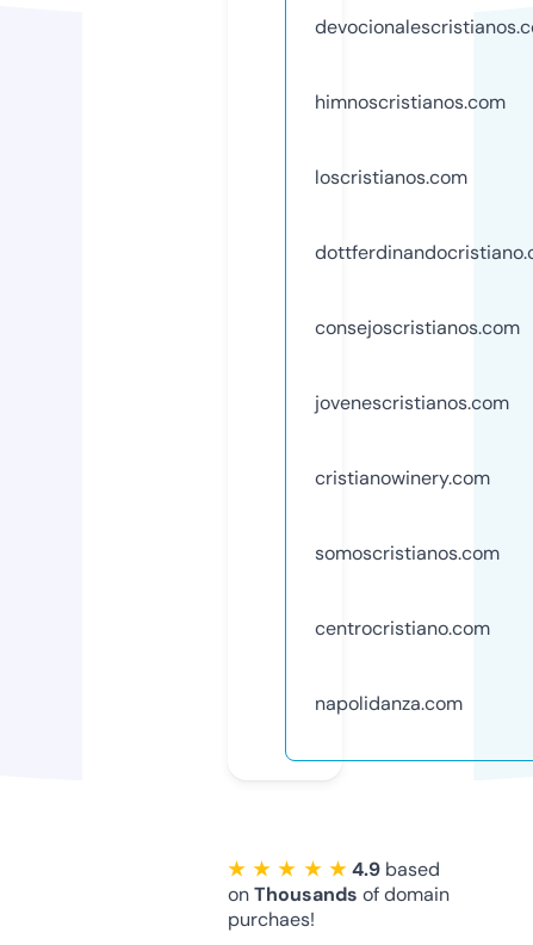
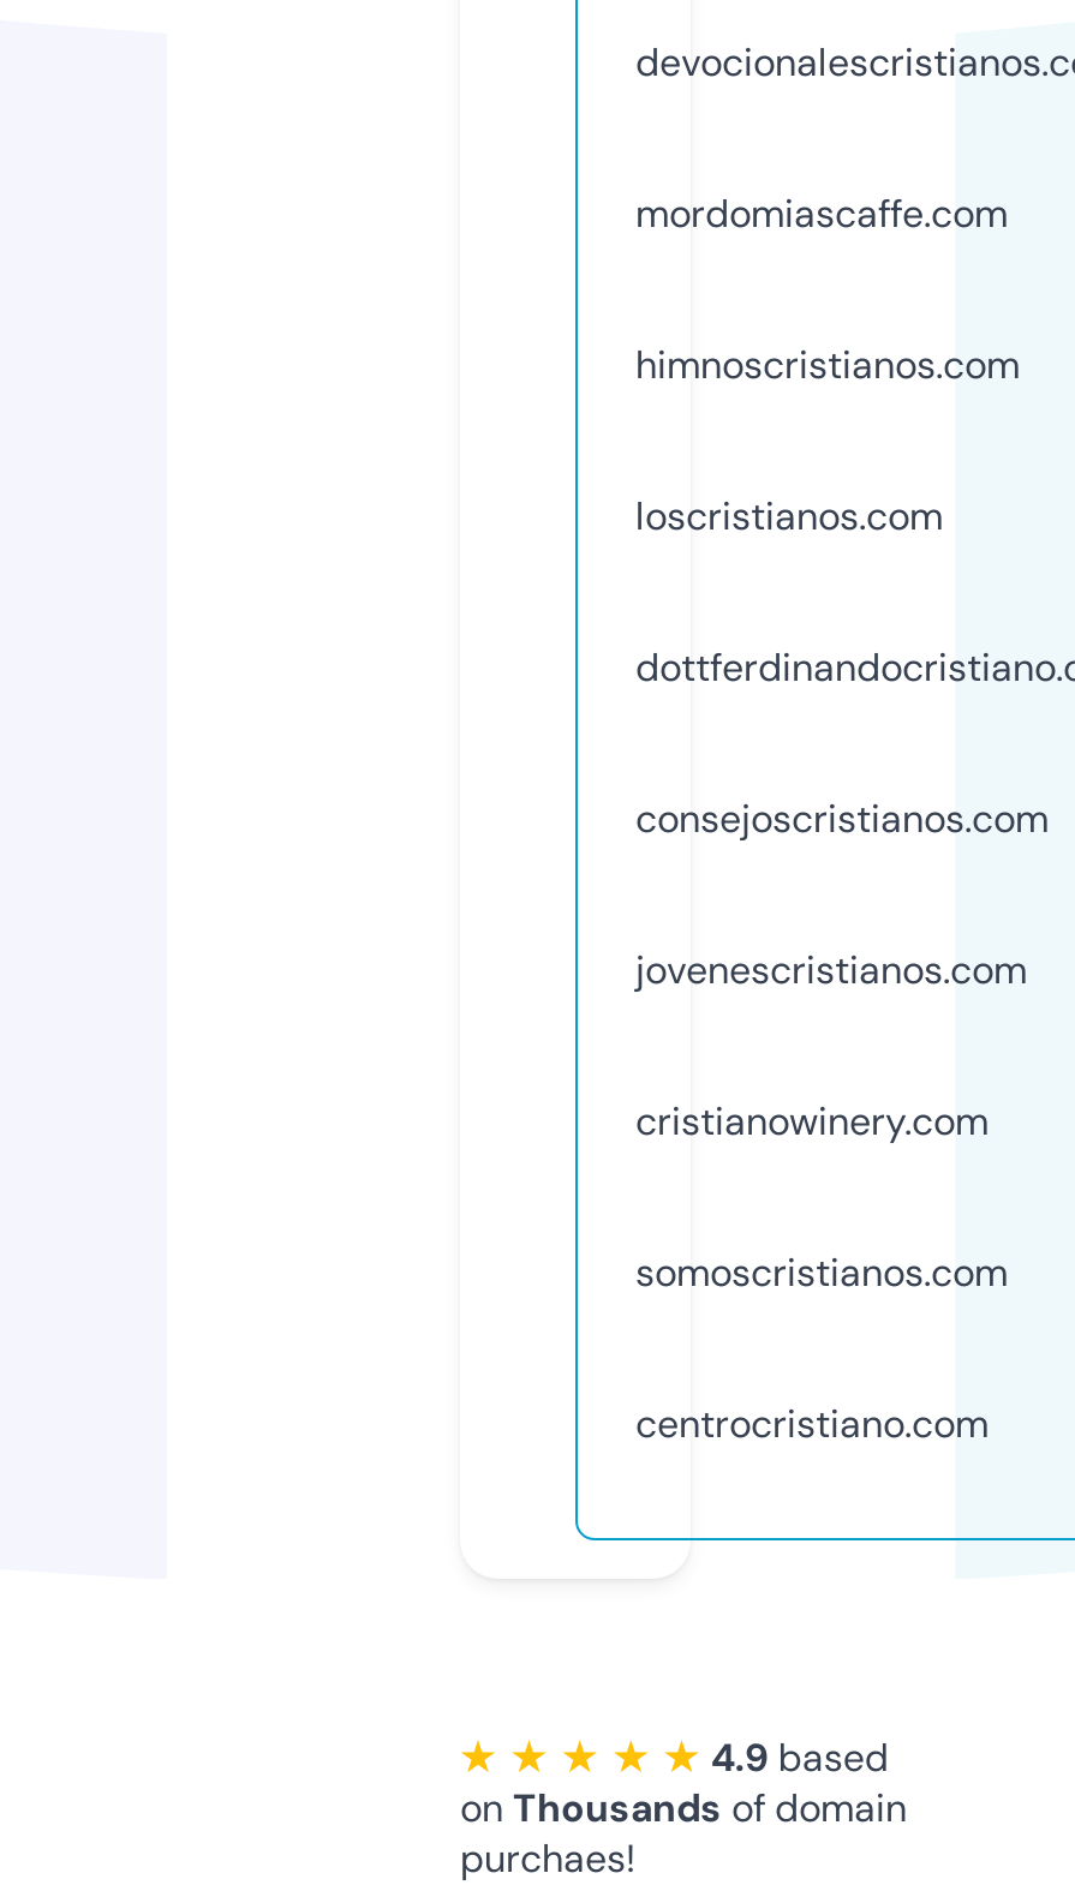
none -> [635,188,1008,238] mordomiascaffe.com
moved [315,89,520,640] -> [635,339,1049,1449]: himnoscristianos.com | loscristianos.com | consejoscristianos.com | jovenescristianos.com | cristianowinery.com | somoscristianos.com | centrocristiano.com
[315,691,463,716] napolidanza.com -> none

